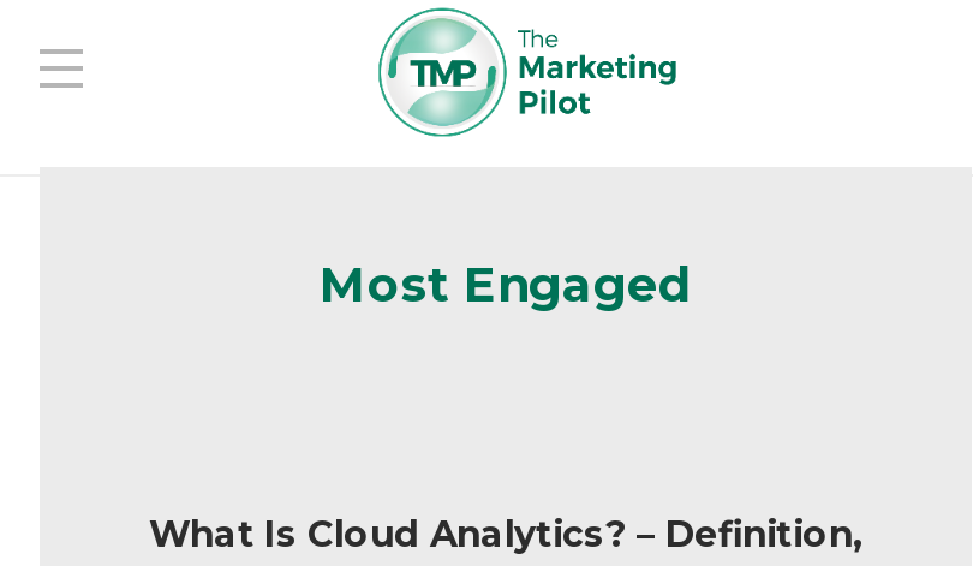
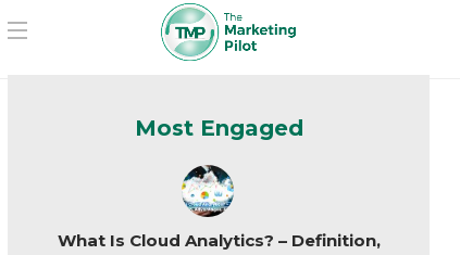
none -> [181,164,235,218] [image]

